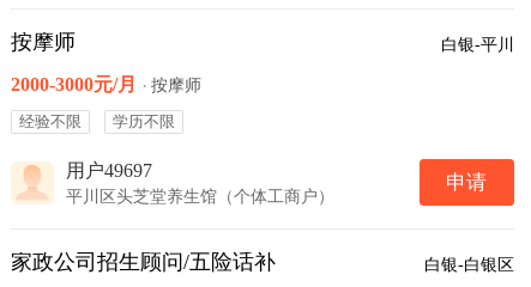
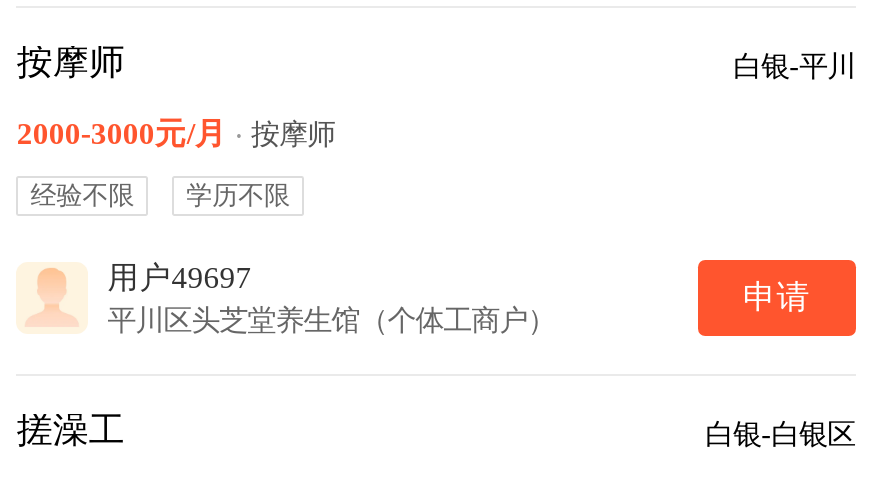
[11,250,276,274] 家政公司招生顾问/五险话补 -> [17,411,125,451] 搓澡工

